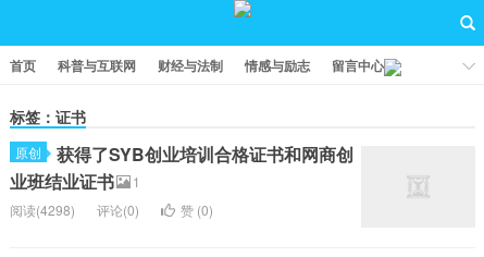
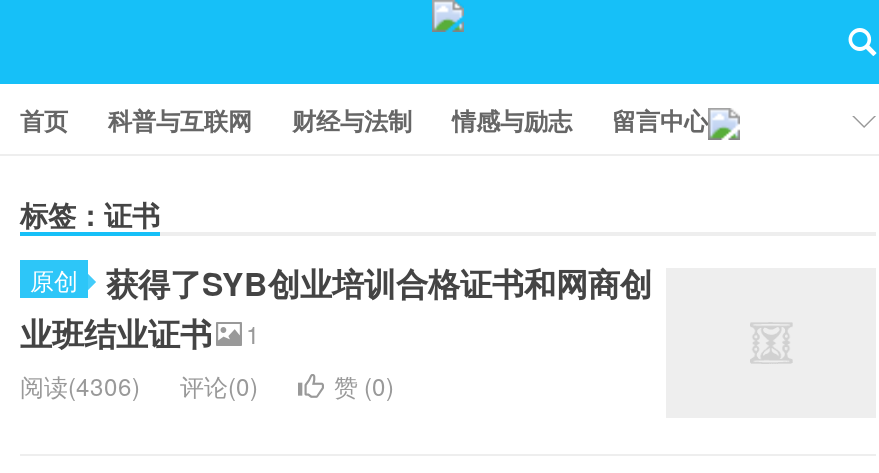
[10,200,139,219] 阅读(4298) 评论(0) -> [20,368,258,402] 阅读(4306) 评论(0)

